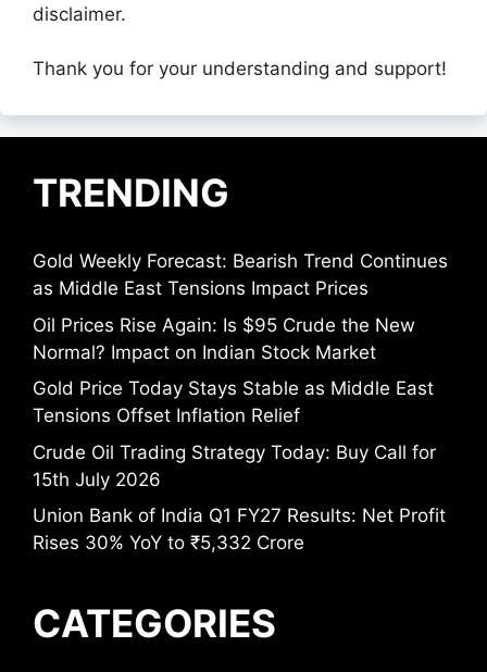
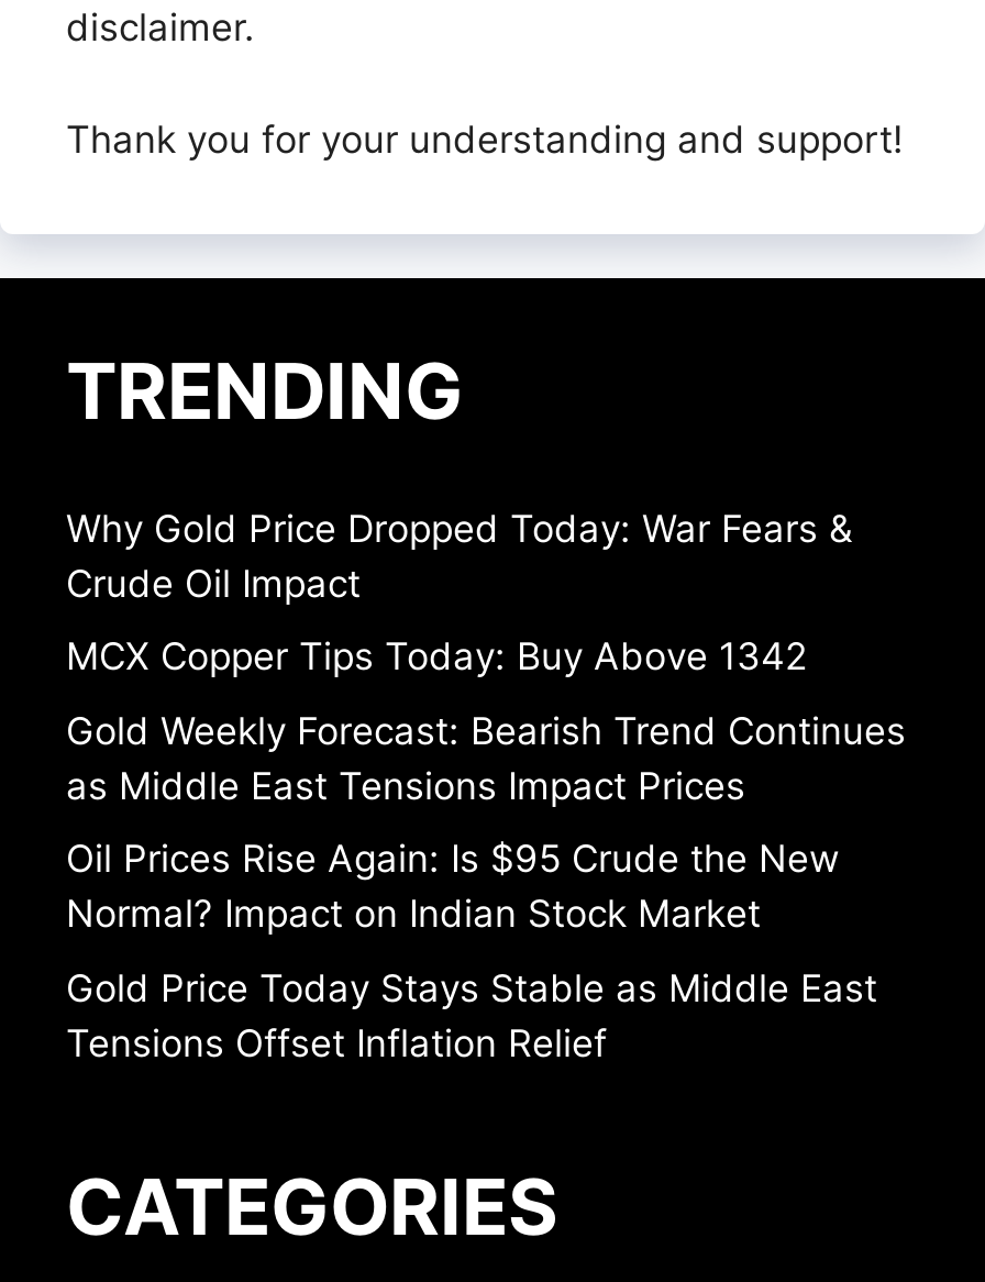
none -> [66,506,853,679] Why Gold Price Dropped Today: War Fears & | Crude Oil Impact | MCX Copper Tips Today: Buy Above 1342
moved [33,250,448,426] -> [66,709,906,1065]: Gold Weekly Forecast: Bearish Trend Continues | as Middle East Tensions Impact Prices | Oil Prices Rise Again: Is $95 Crude the New | Normal? Impact on Indian Stock Market | Gold Price Today Stays Stable as Middle East | Tensions Offset Inflation Relief
[33,441,446,554] Crude Oil Trading Strategy Today: Buy Call for | 15th July 2026 | Union Bank of India Q1 FY27 Results: Net Profit | Rises 30% YoY to ₹5,332 Crore -> none

